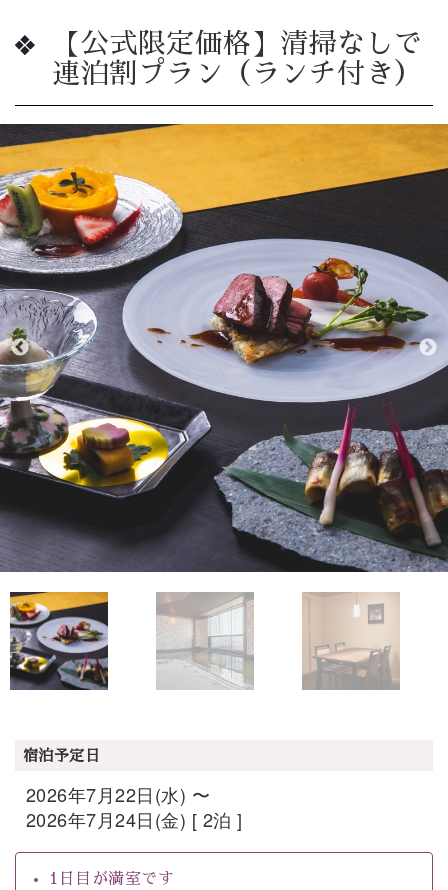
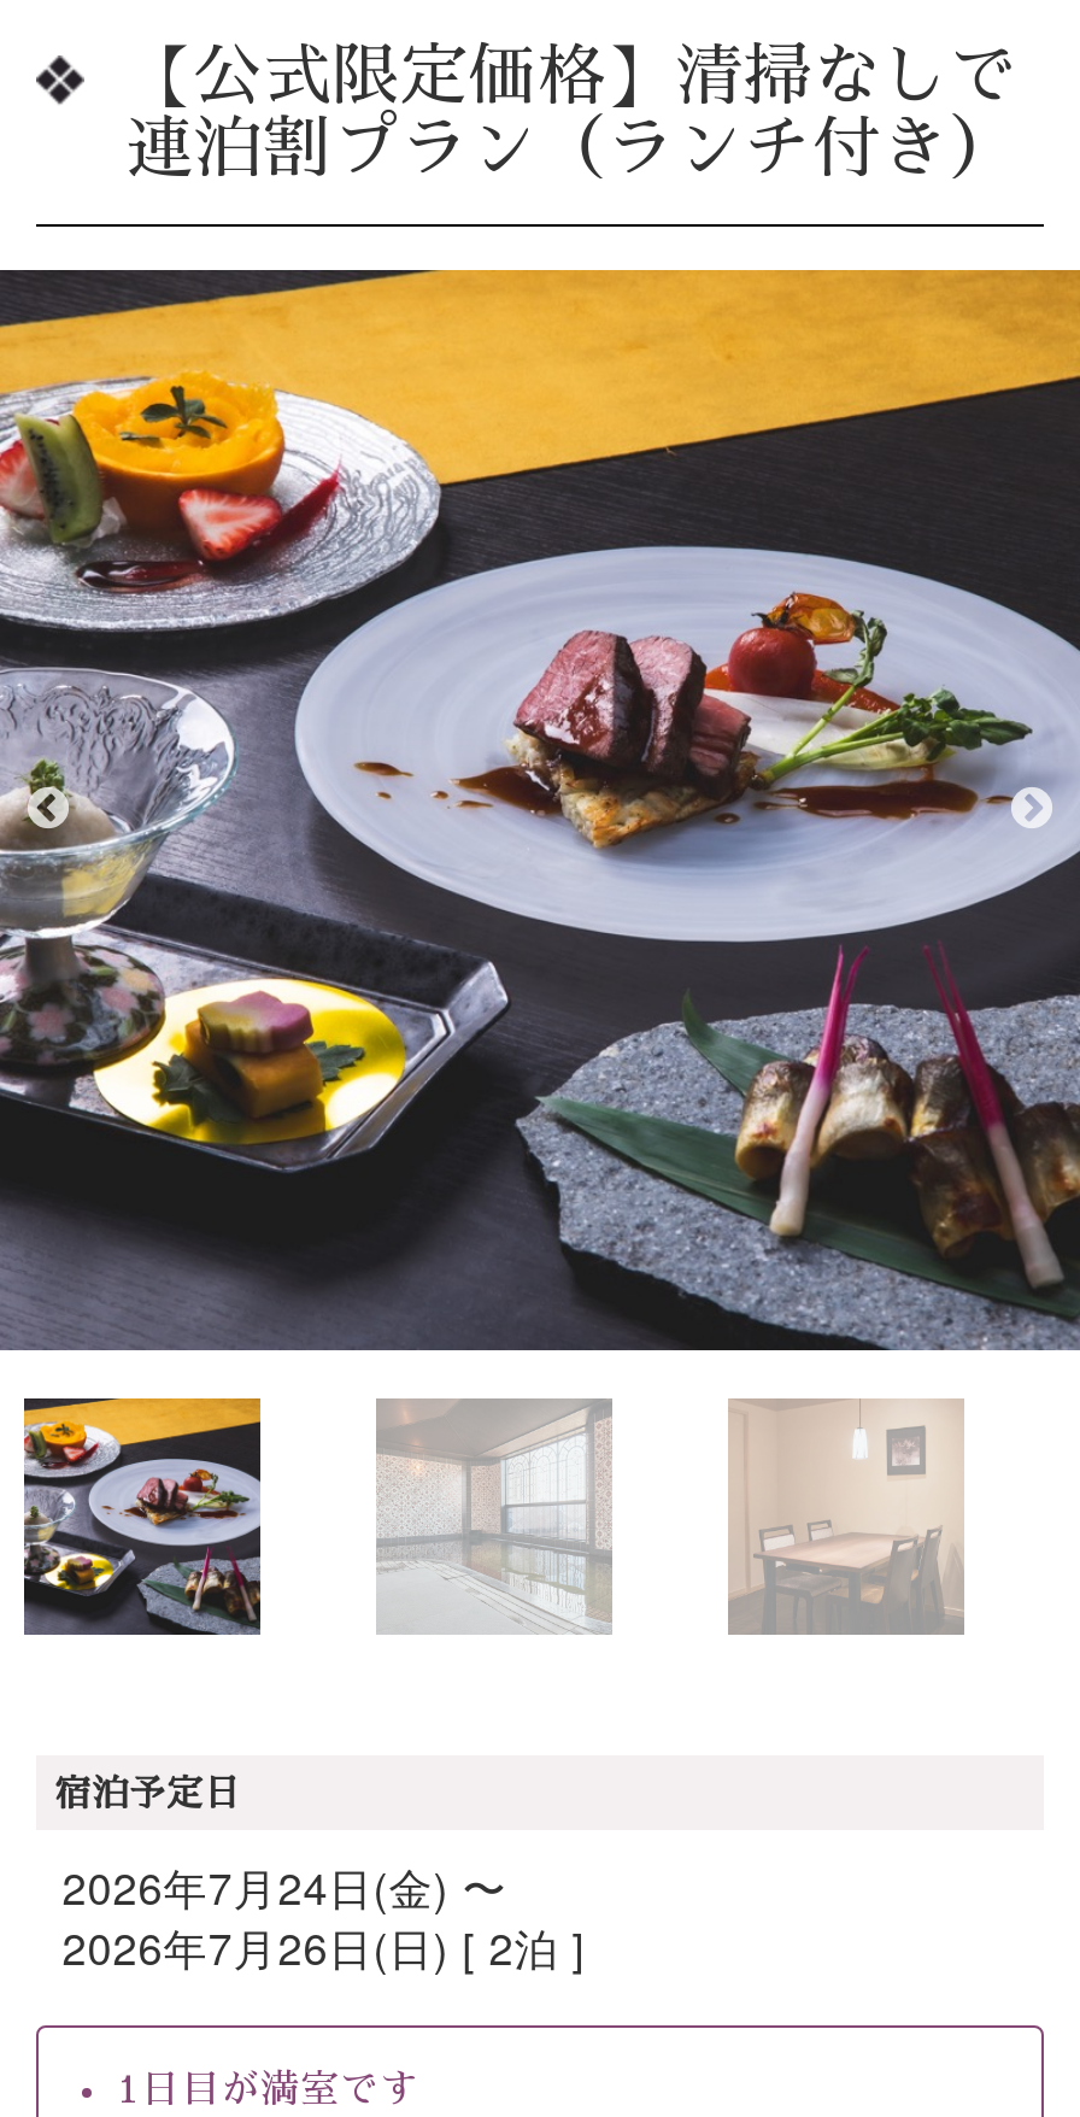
[26,781,210,807] 2026年7月22日(水) 〜 -> [62,1854,507,1916] 2026年7月24日(金) 〜
[26,806,243,832] 2026年7月24日(金) [ 2泊 ] -> [62,1914,585,1977] 2026年7月26日(日) [ 2泊 ]

